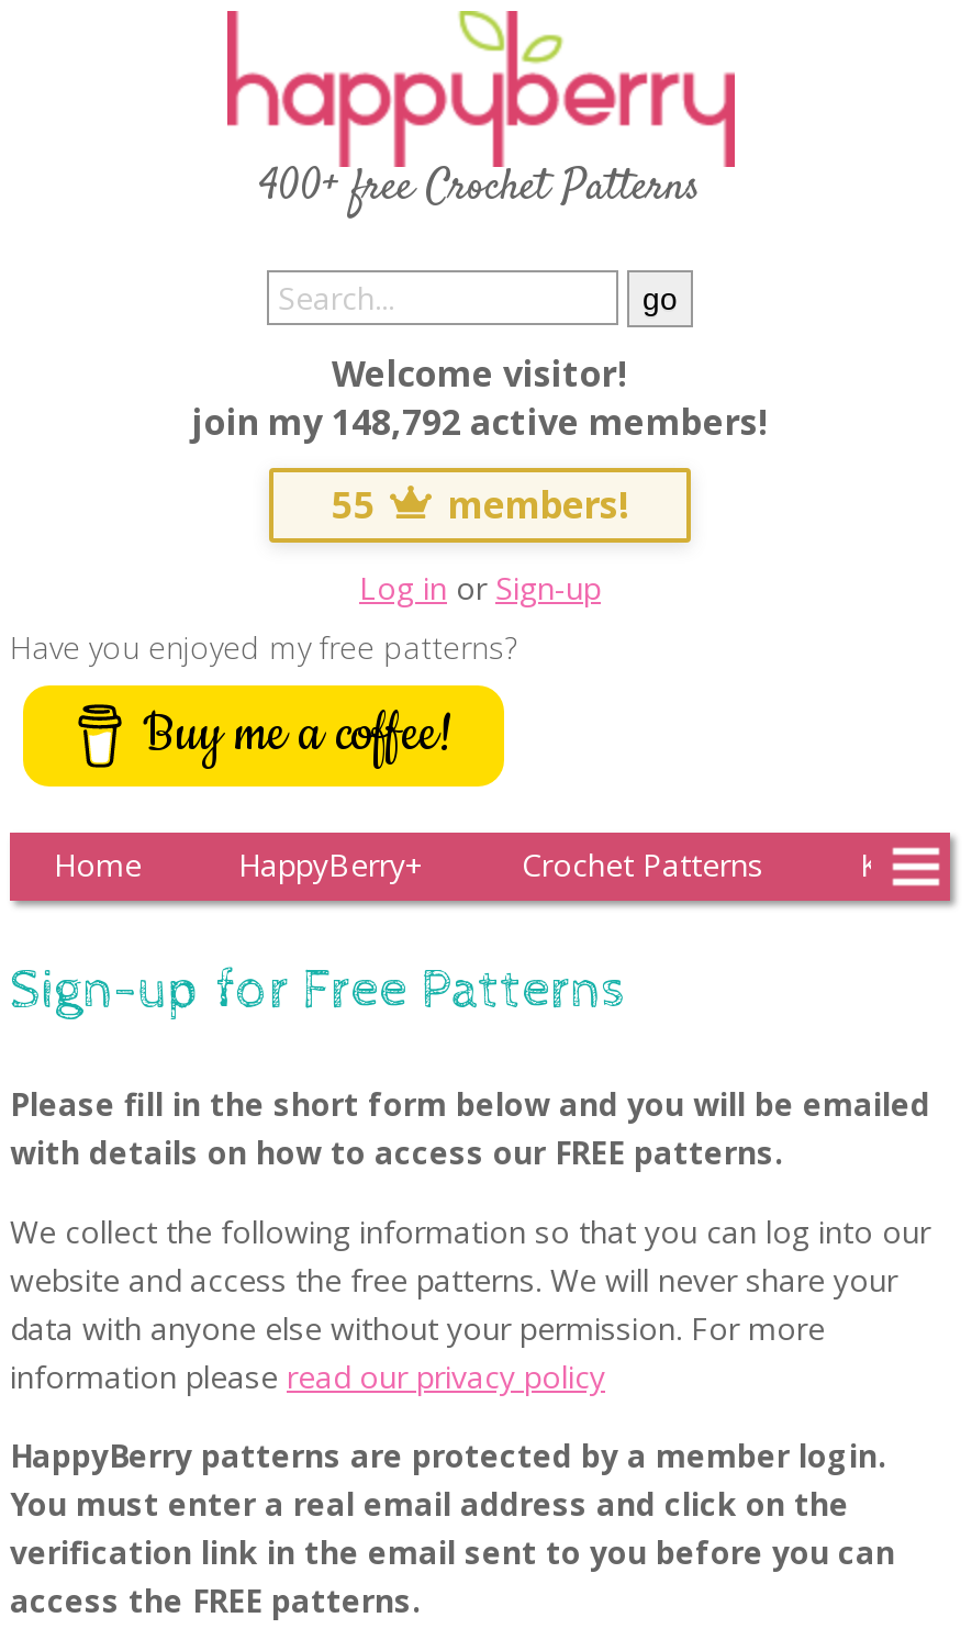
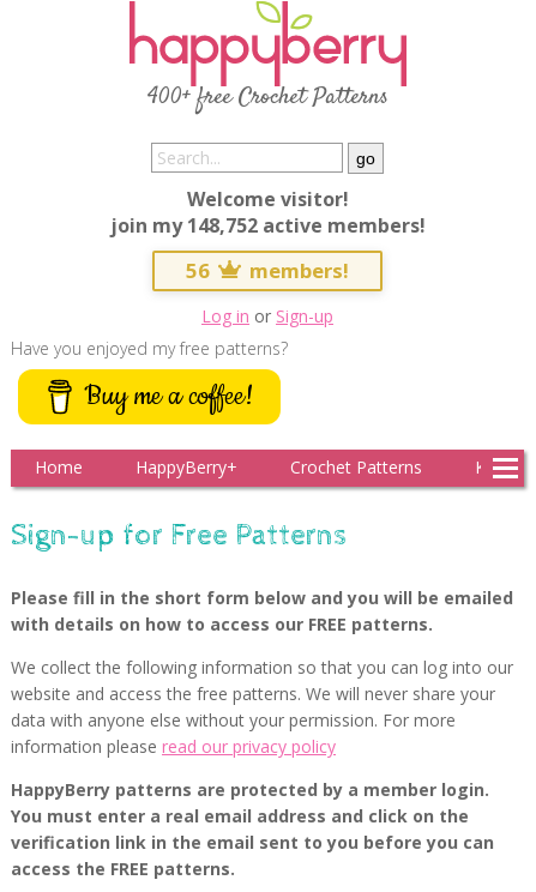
[191,398,769,446] join my 148,792 active members! -> [110,212,425,239] join my 148,752 active members!
[331,479,629,529] 55 members! -> [186,257,349,284] 56 members!

